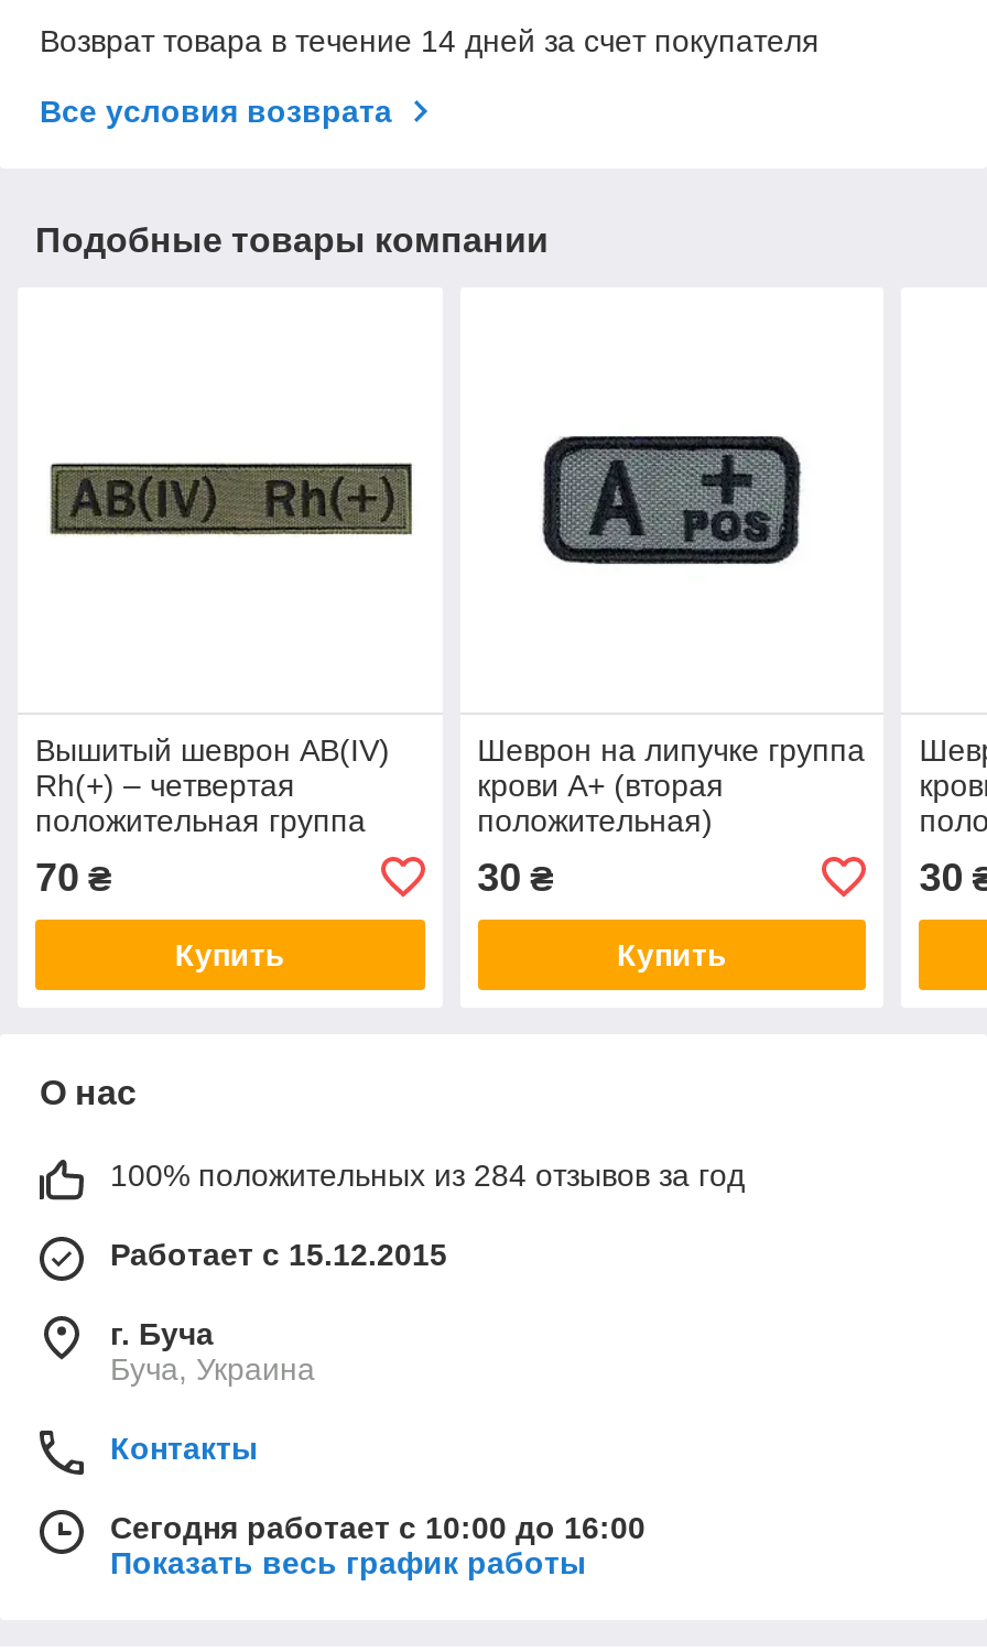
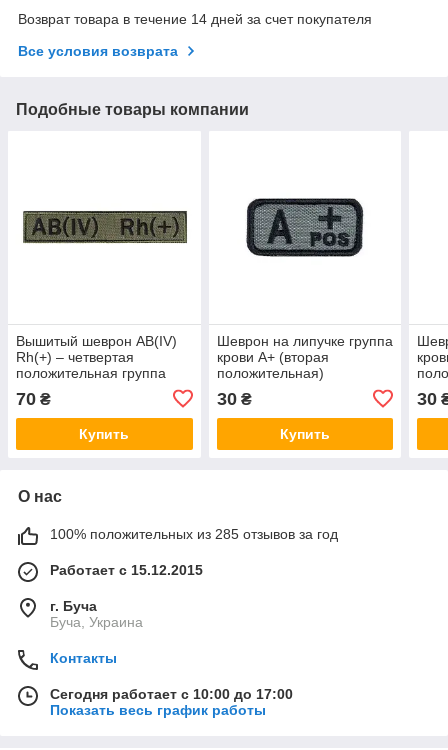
[110,1157,745,1192] 100% положительных из 284 отзывов за год -> [50,526,338,542] 100% положительных из 285 отзывов за год
[110,1509,646,1545] Сегодня работает с 10:00 до 16:00 -> [50,686,293,702] Сегодня работает с 10:00 до 17:00

